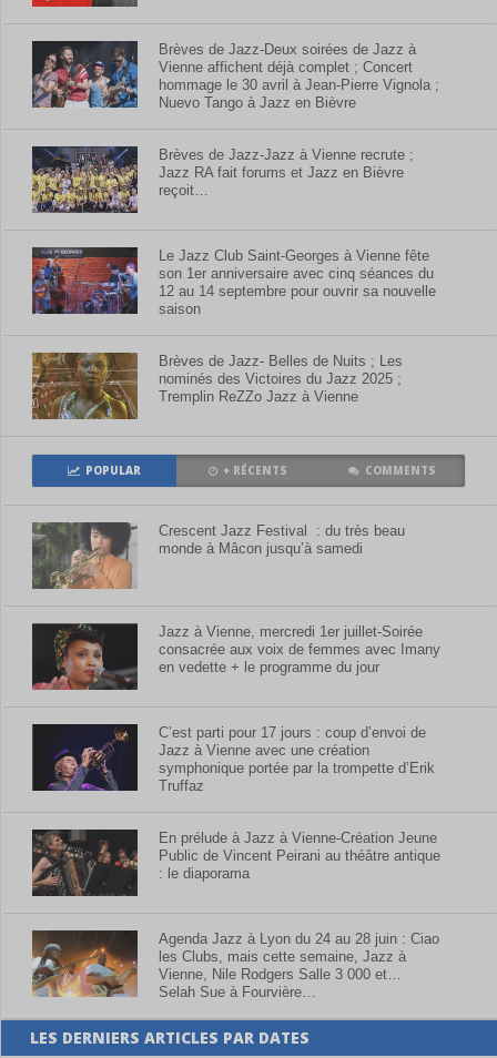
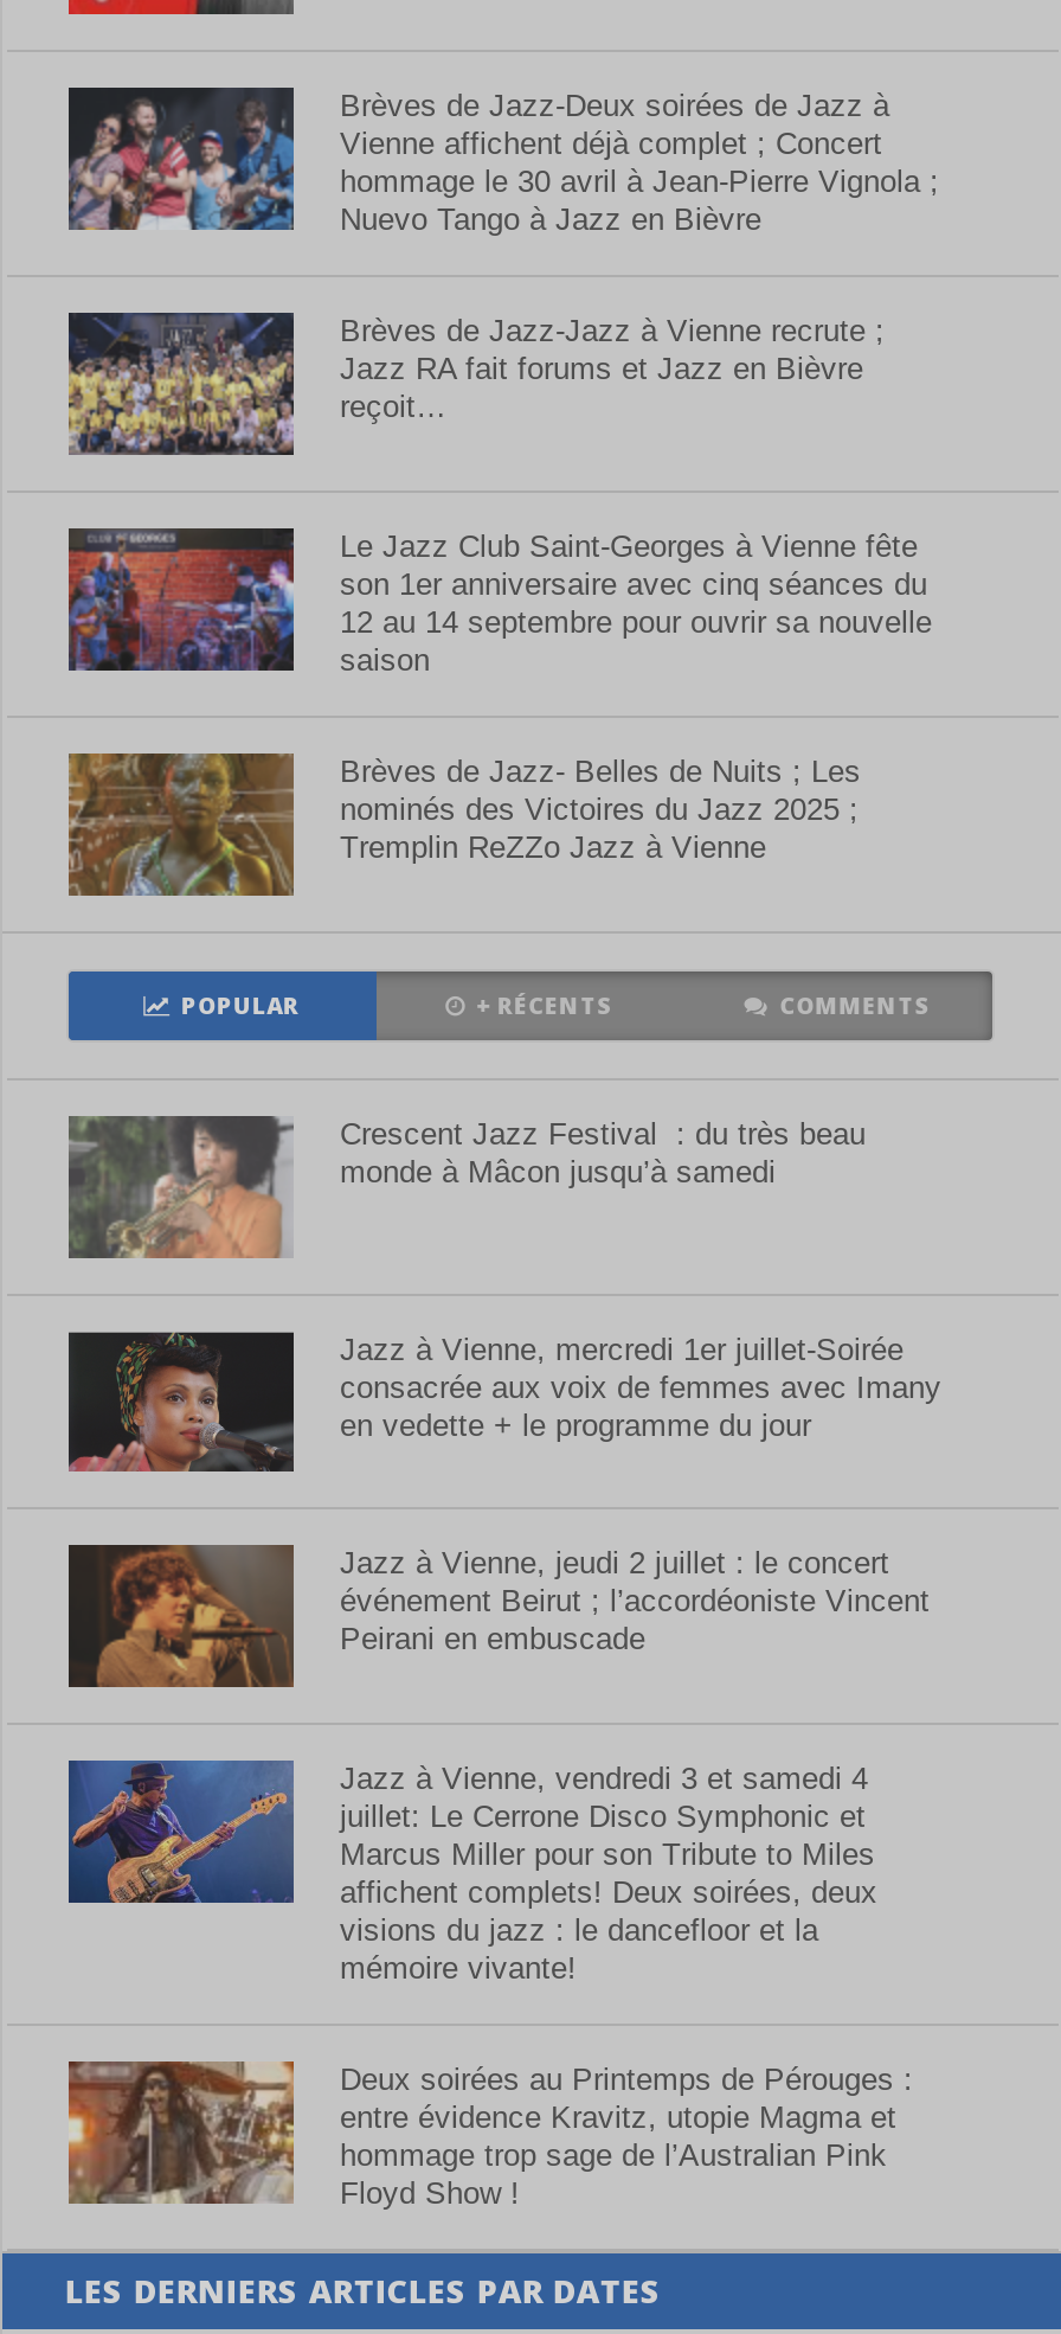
[35,723,435,794] [image] | C’est parti pour 17 jours : coup d’envoi de | Jazz à Vienne avec une création | symphonique portée par la trompette d’Erik | Truffaz -> [78,1543,930,1689] [image] | Jazz à Vienne, jeudi 2 juillet : le concert | événement Beirut ; l’accordéoniste Vincent | Peirani en embuscade
[31,824,441,897] [image] | En prélude à Jazz à Vienne-Création Jeune | Public de Vincent Peirani au théâtre antique | : le diaporama -> [66,1758,877,1986] [image] | Jazz à Vienne, vendredi 3 et samedi 4 | juillet: Le Cerrone Disco Symphonic et | Marcus Miller pour son Tribute to Miles | affichent complets! Deux soirées, deux | visions du jazz : le dancefloor et la | mémoire vivante!
[32,929,440,1000] [image] | Agenda Jazz à Lyon du 24 au 28 juin : Ciao | les Clubs, mais cette semaine, Jazz à | Vienne, Nile Rodgers Salle 3 000 et… | Selah Sue à Fourvière… -> [66,2059,913,2211] [image] | Deux soirées au Printemps de Pérouges : | entre évidence Kravitz, utopie Magma et | hommage trop sage de l’Australian Pink | Floyd Show !

